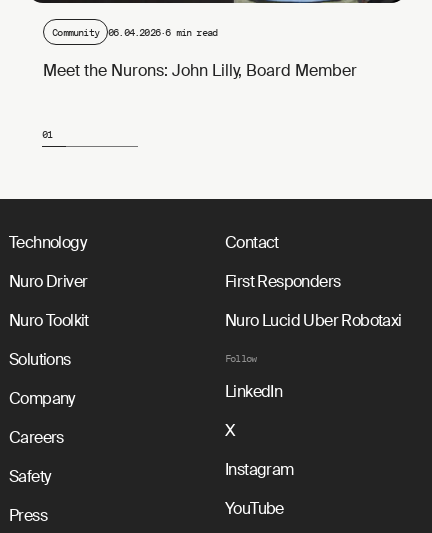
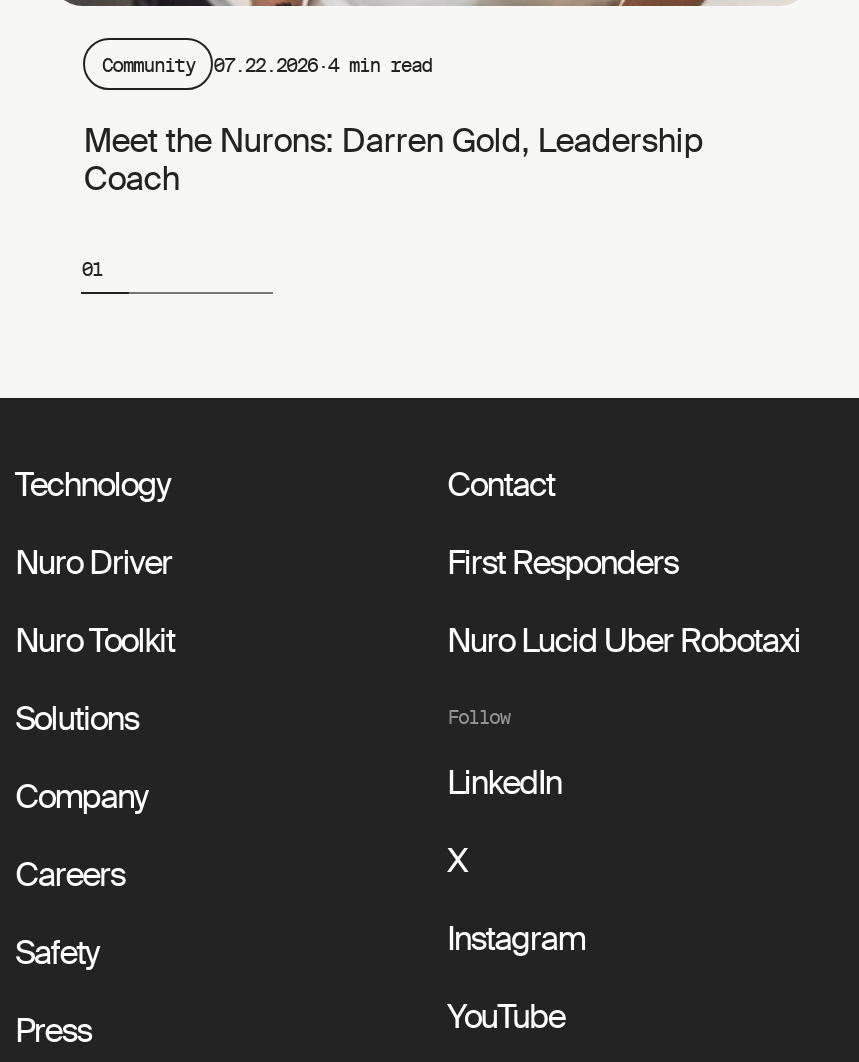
[52,26,217,38] Community 06.04.2026·6 min read -> [101,52,431,76] Community 07.22.2026·4 min read
[43,60,357,81] Meet the Nurons: John Lilly, Board Member -> [83,120,703,200] Meet the Nurons: Darren Gold, Leadership | Coach

